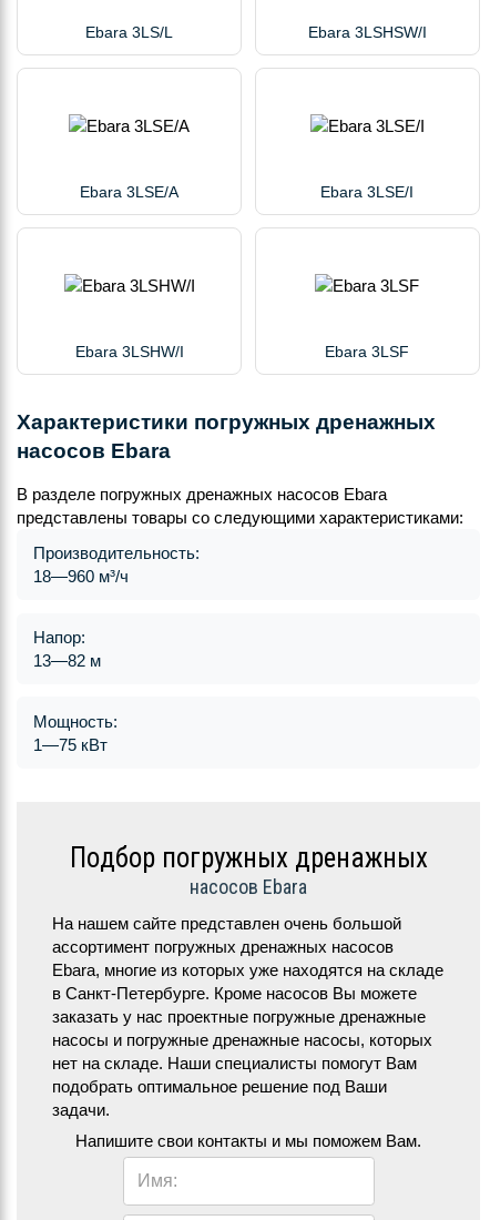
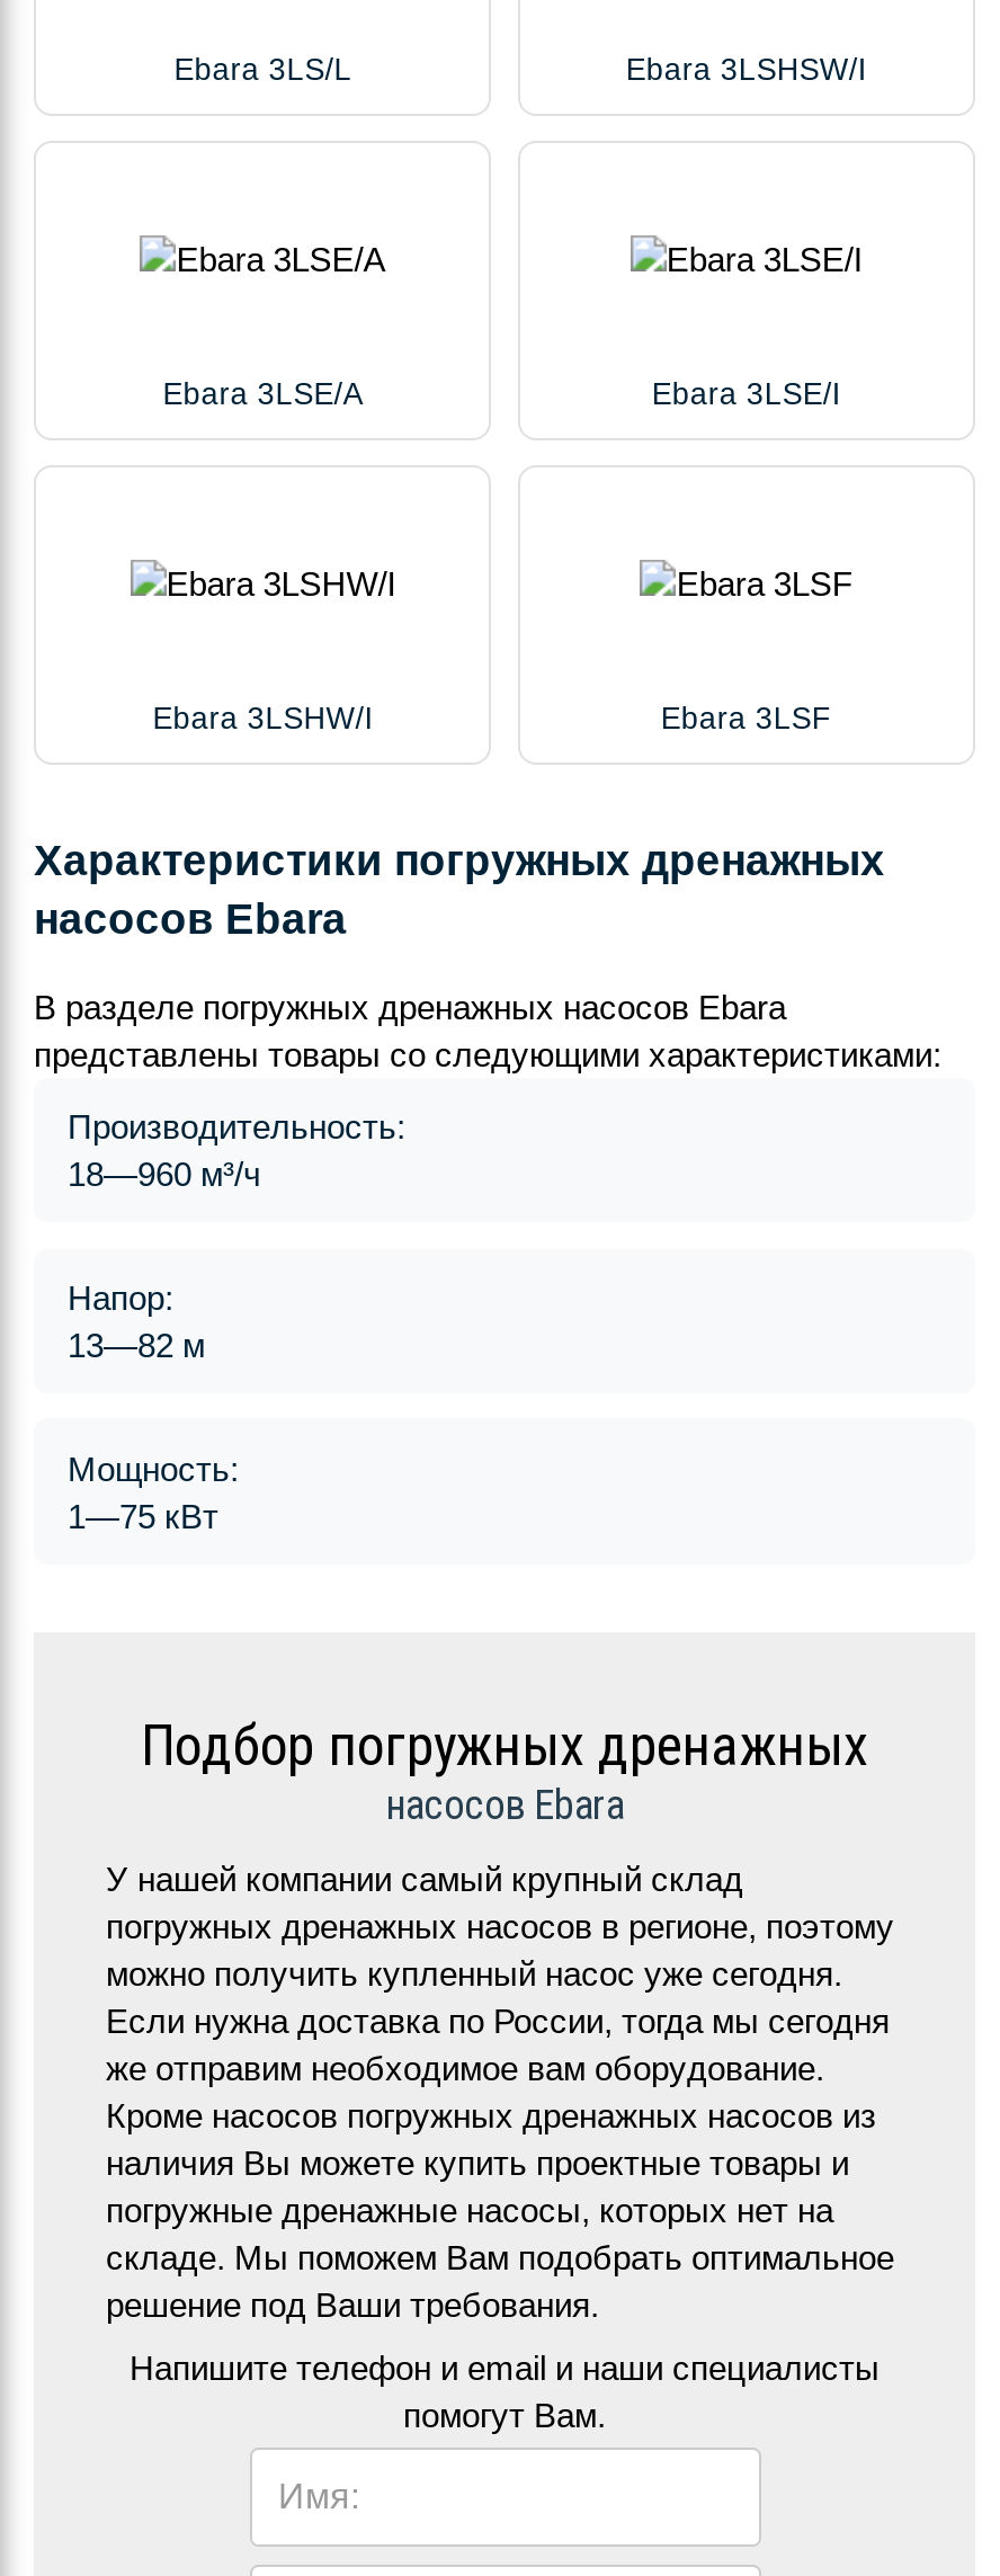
[52,914,443,1119] На нашем сайте представлен очень большой | ассортимент погружных дренажных насосов | Ebara, многие из которых уже находятся на складе | в Санкт-Петербурге. Кроме насосов Вы можете | заказать у нас проектные погружные дренажные | насосы и погружные дренажные насосы, которых | нет на складе. Наши специалисты помогут Вам | подобрать оптимальное решение под Ваши | задачи. -> [106,1859,894,2323] У нашей компании самый крупный склад | погружных дренажных насосов в регионе, поэтому | можно получить купленный насос уже сегодня. | Если нужна доставка по России, тогда мы сегодня | же отправим необходимое вам оборудование. | Кроме насосов погружных дренажных насосов из | наличия Вы можете купить проектные товары и | погружные дренажные насосы, которых нет на | складе. Мы поможем Вам подобрать оптимальное | решение под Ваши требования.
[75,1131,421,1150] Напишите свои контакты и мы поможем Вам. -> [130,2349,880,2435] Напишите телефон и email и наши специалисты | помогут Вам.

